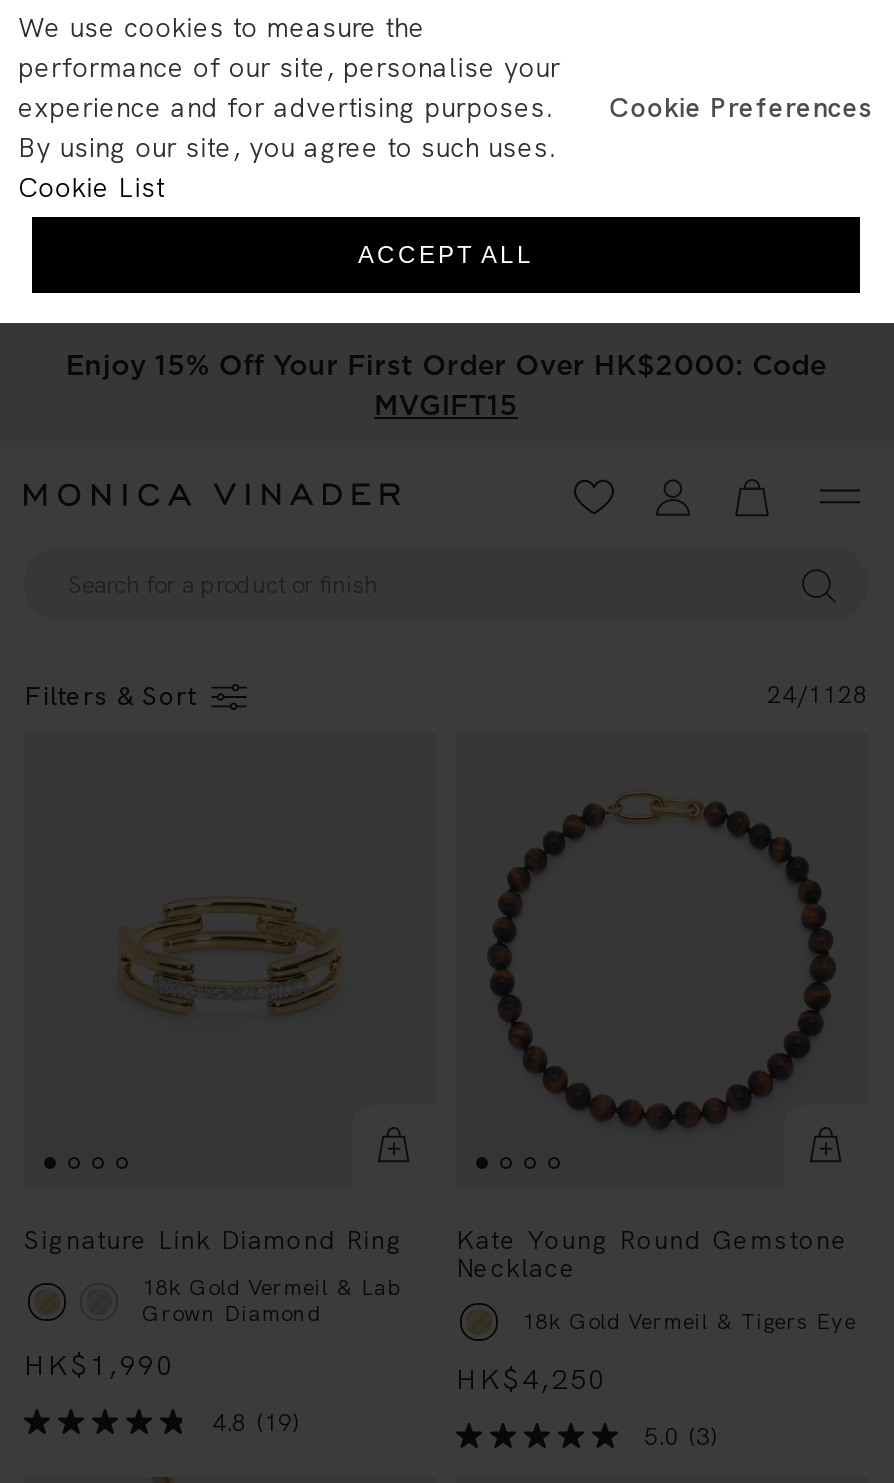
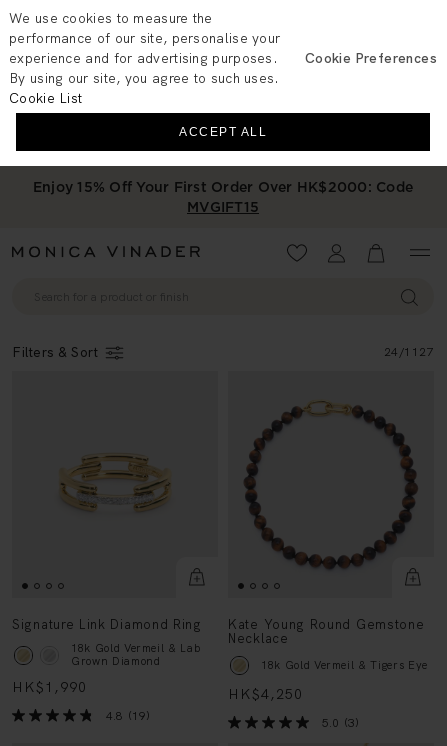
[767,679,868,711] 24/1128 -> [383,344,434,360] 24/1127

